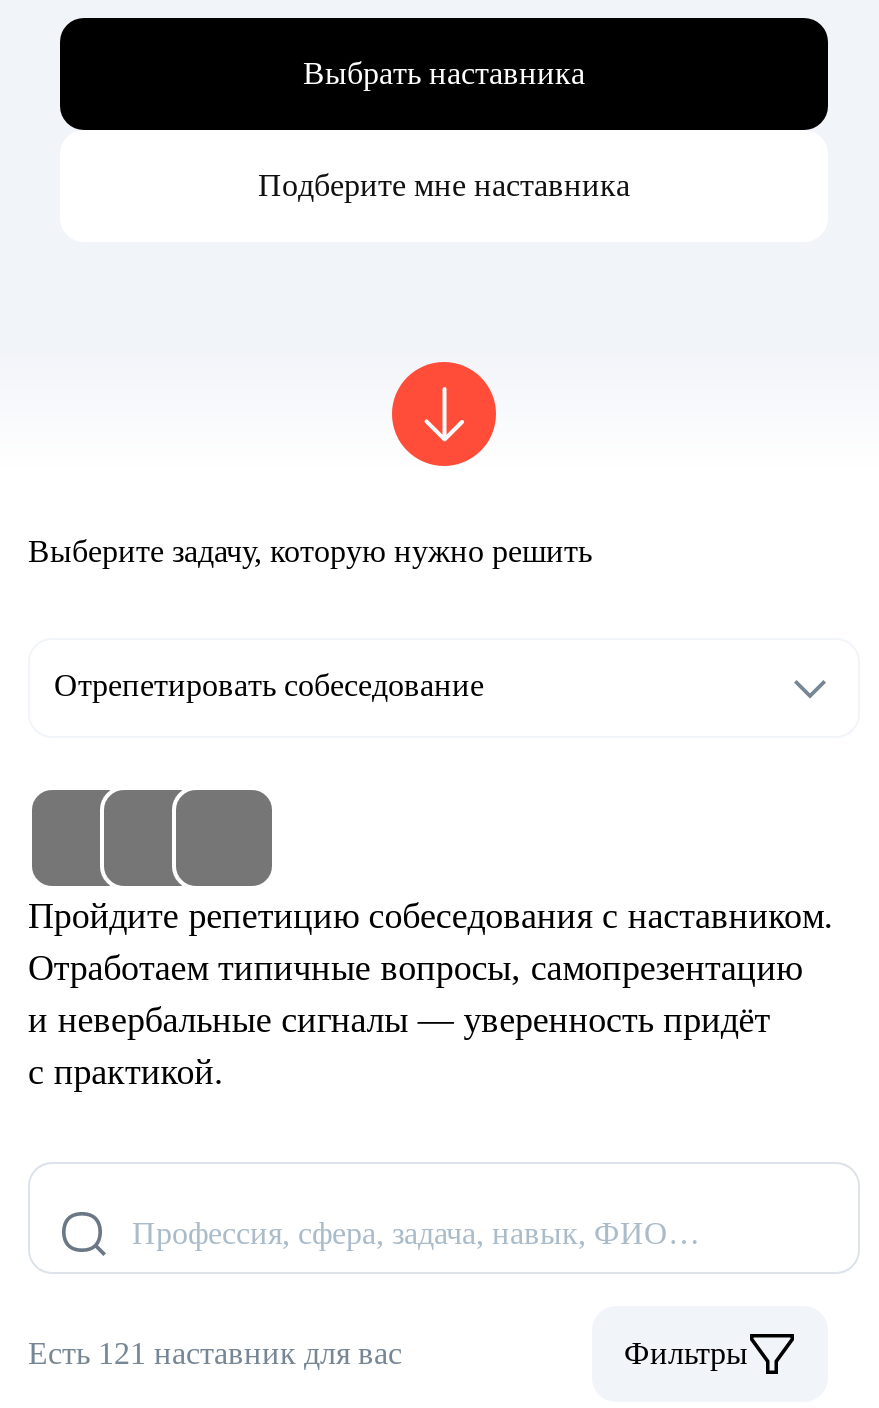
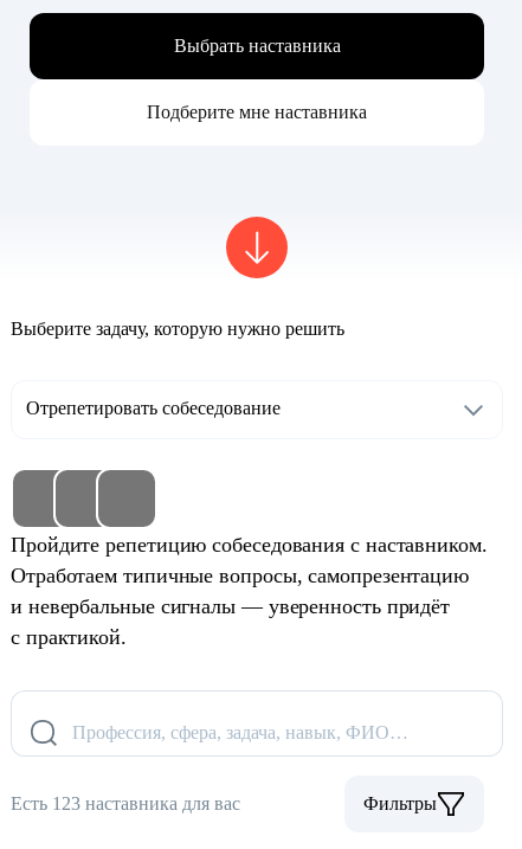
[28,1336,402,1370] Есть 121 наставник для вас -> [11,794,240,814] Есть 123 наставника для вас

